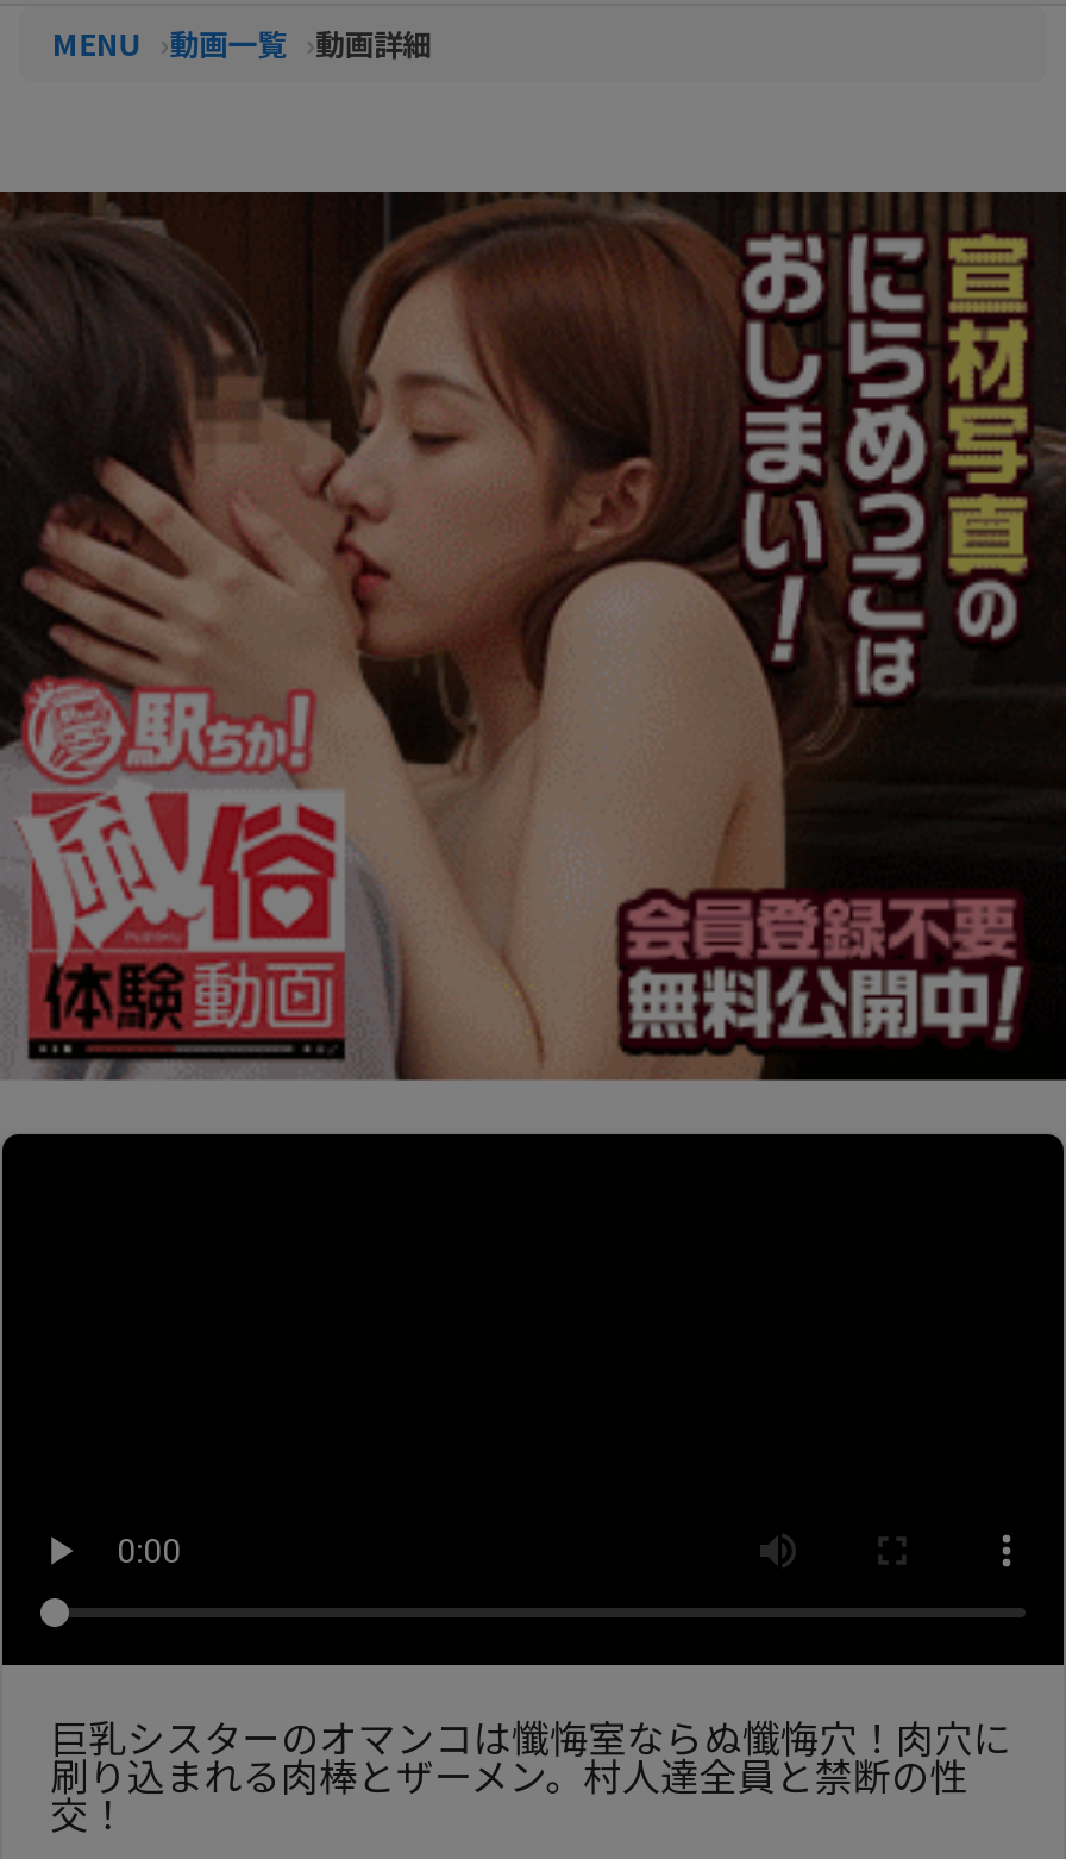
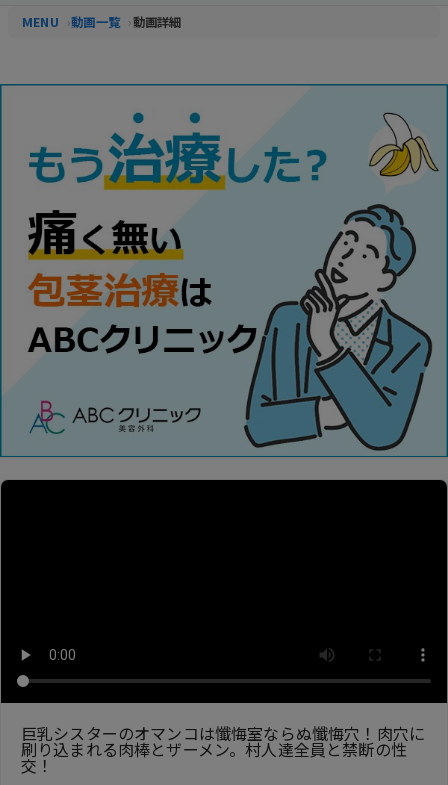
[7,189,1059,1082] [image] -> [3,83,445,458] [image]

